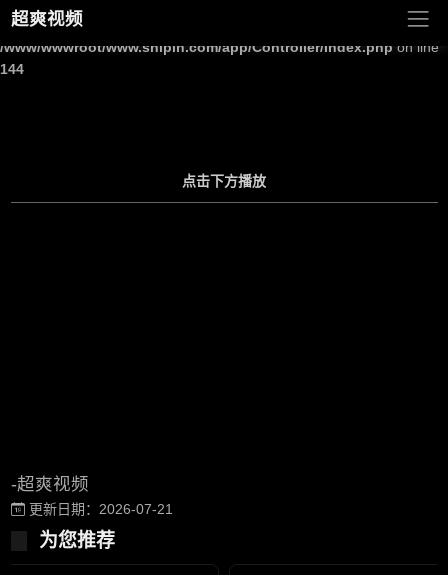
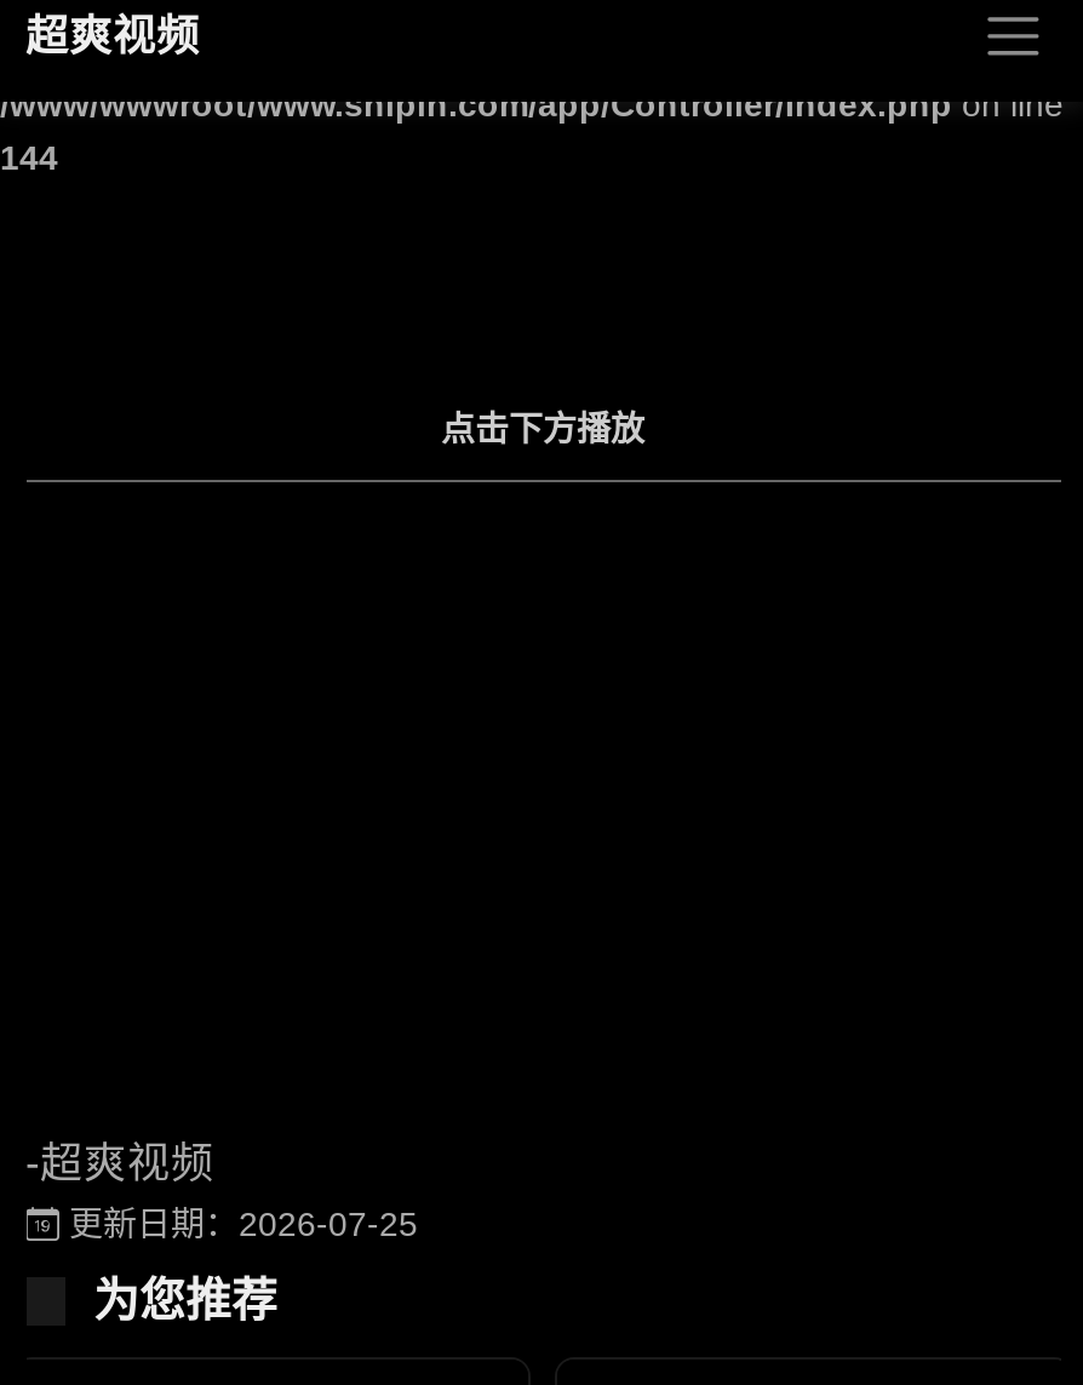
[24,501,172,517] 更新日期：2026-07-21 -> [59,1204,418,1243] 更新日期：2026-07-25

